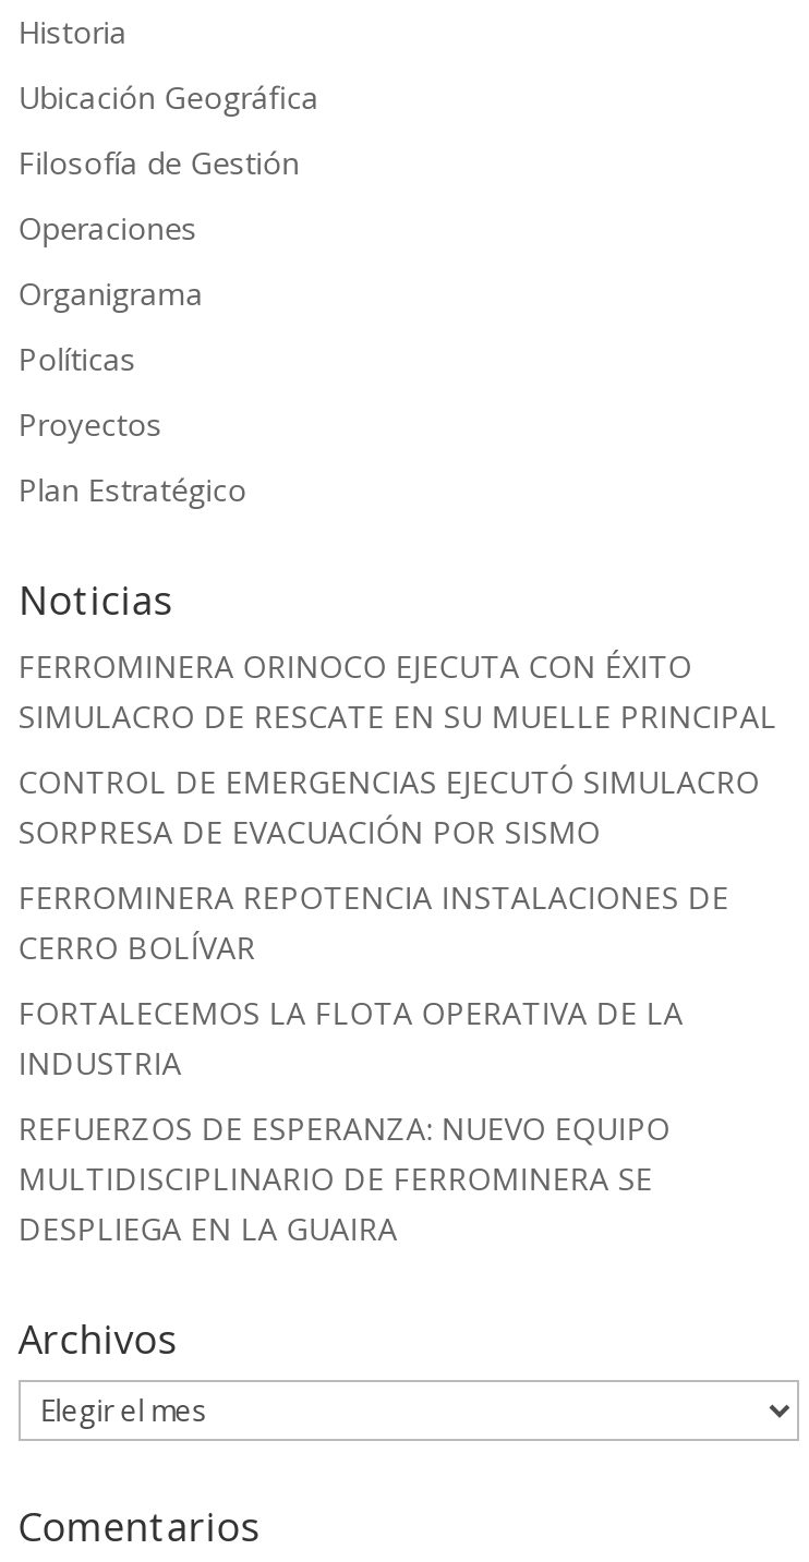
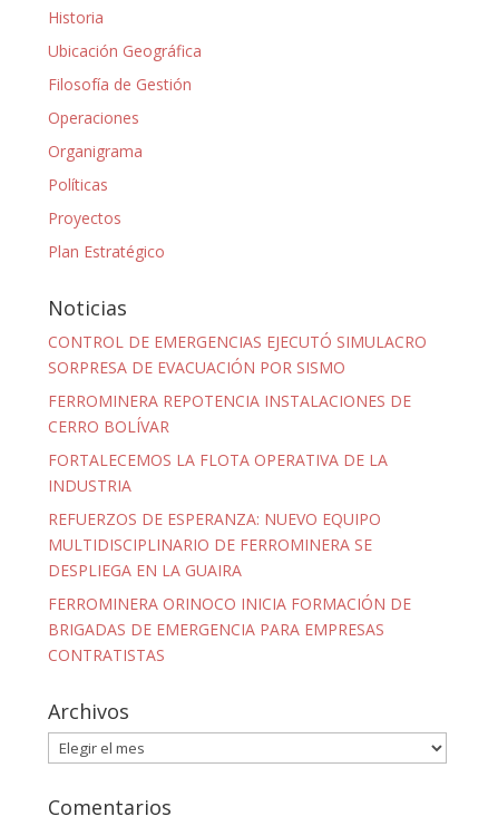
[18,645,777,737] FERROMINERA ORINOCO EJECUTA CON ÉXITO | SIMULACRO DE RESCATE EN SU MUELLE PRINCIPAL -> none
moved [18,761,760,1249] -> [48,331,426,581]: CONTROL DE EMERGENCIAS EJECUTÓ SIMULACRO | SORPRESA DE EVACUACIÓN POR SISMO | FERROMINERA REPOTENCIA INSTALACIONES DE | ... | MULTIDISCIPLINARIO DE FERROMINERA SE | DESPLIEGA EN LA GUAIRA
none -> [48,593,411,665] FERROMINERA ORINOCO INICIA FORMACIÓN DE | BRIGADAS DE EMERGENCIA PARA EMPRESAS | CONTRATISTAS

